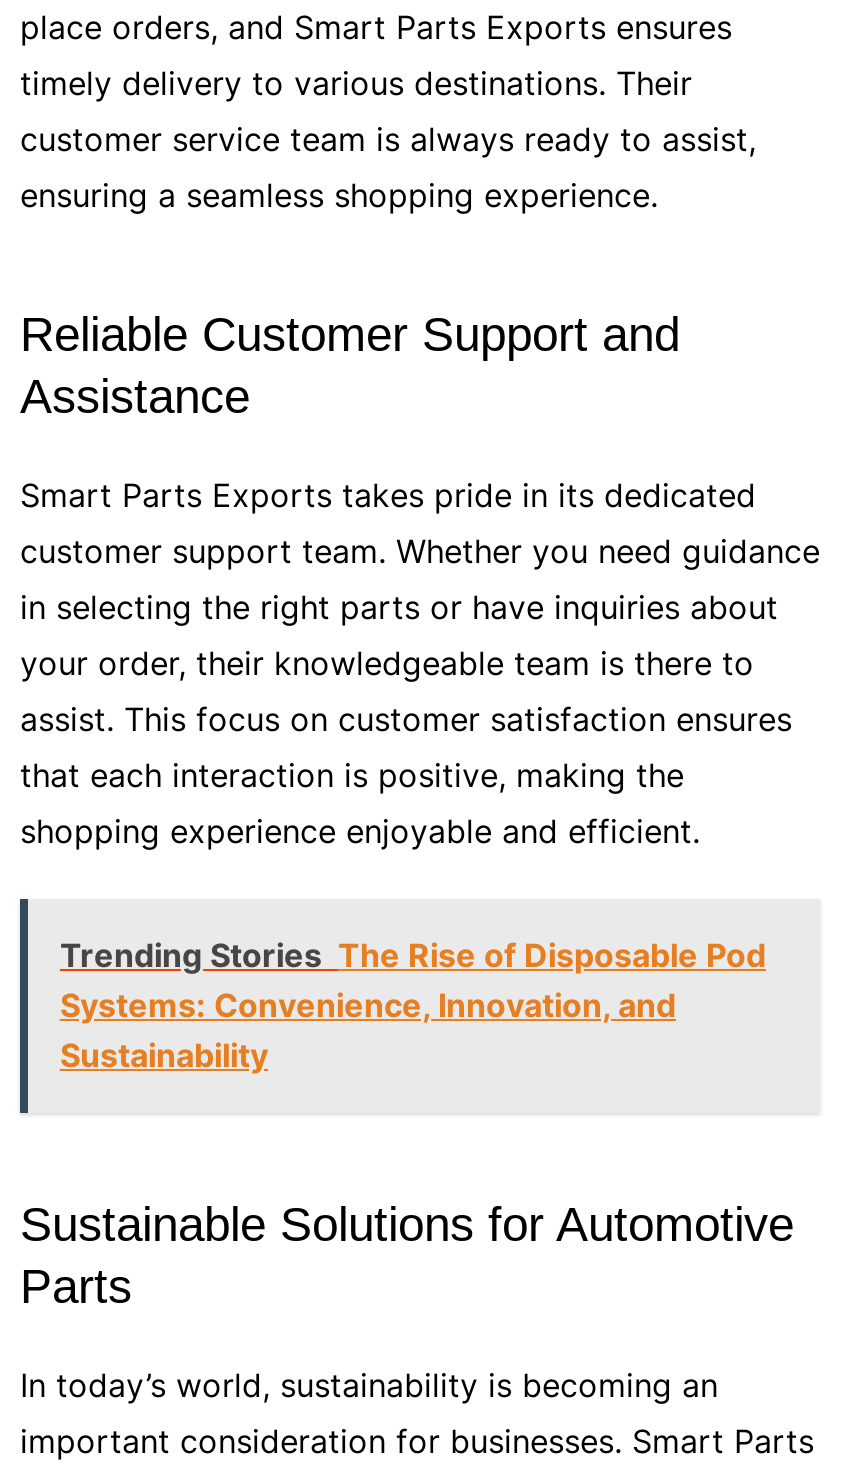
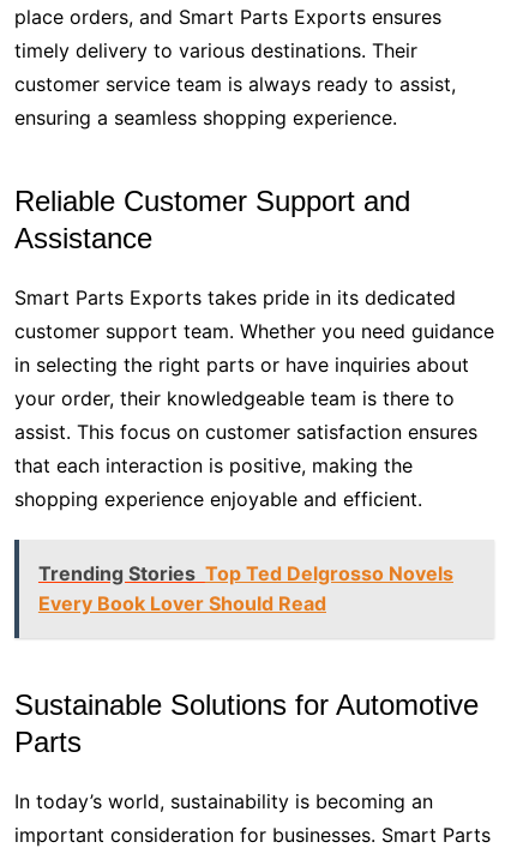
[60,935,766,1075] Trending Stories The Rise of Disposable Pod | Systems: Convenience, Innovation, and | Sustainability -> [38,561,453,615] Trending Stories Top Ted Delgrosso Novels | Every Book Lover Should Read

